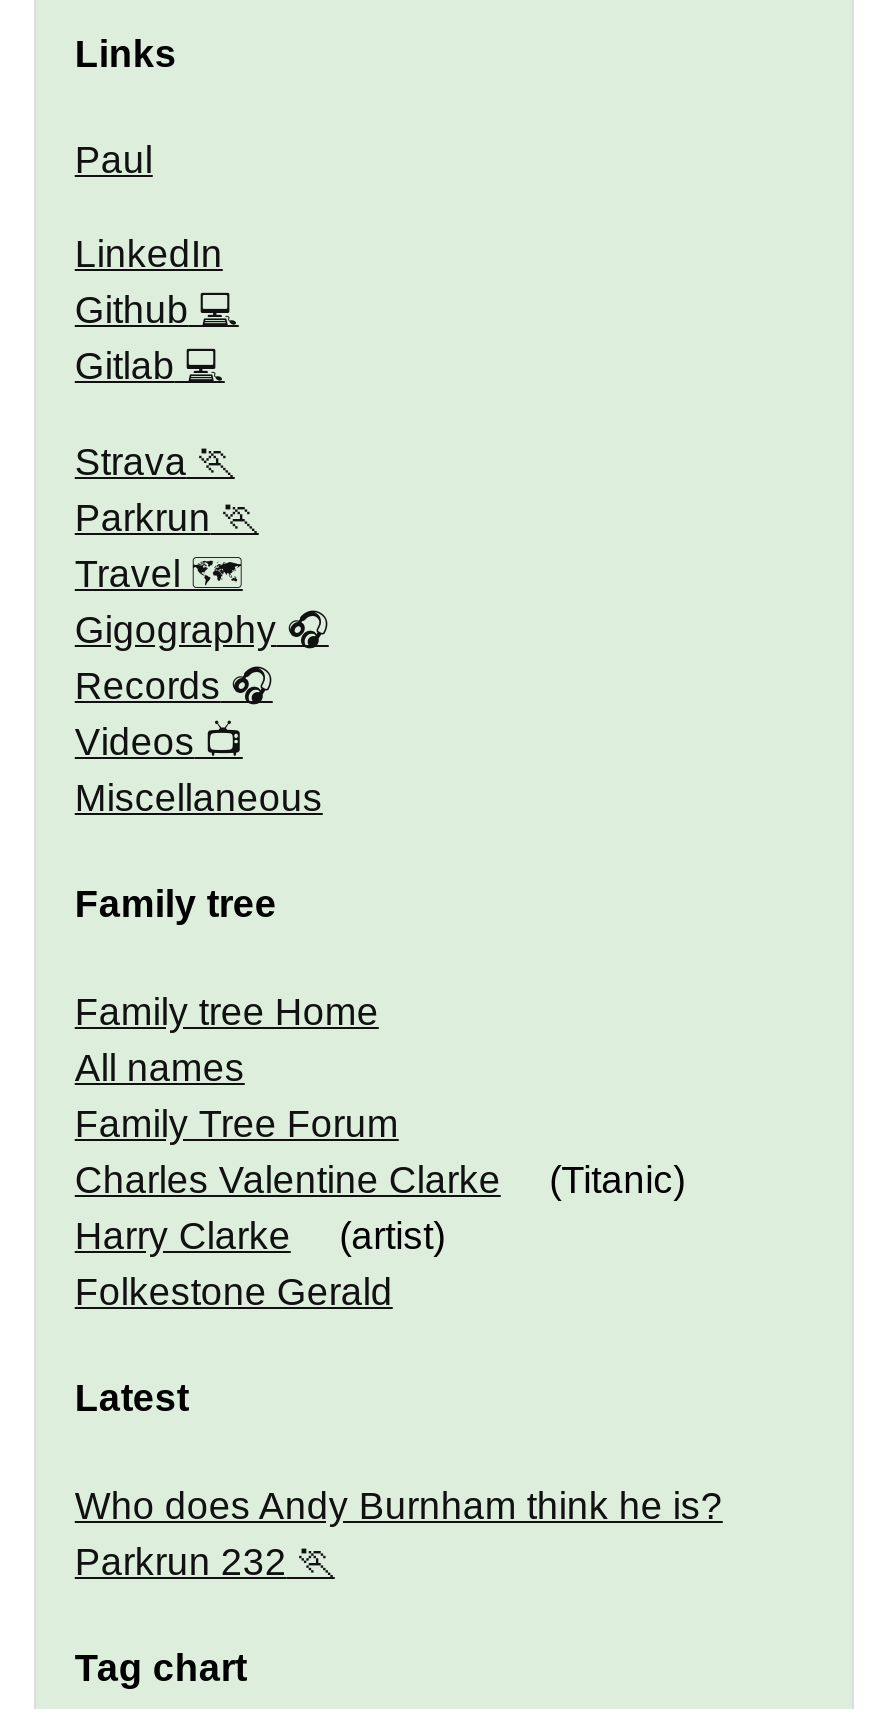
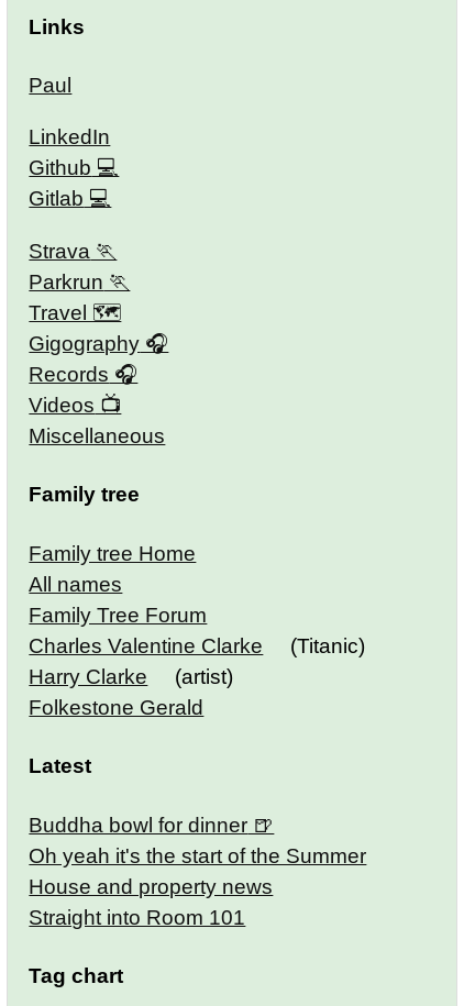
[75,1485,723,1583] Who does Andy Burnham think he is? | Parkrun 232 -> [29,813,367,929] Buddha bowl for dinner | Oh yeah it's the start of the Summer | House and property news | Straight into Room 101

